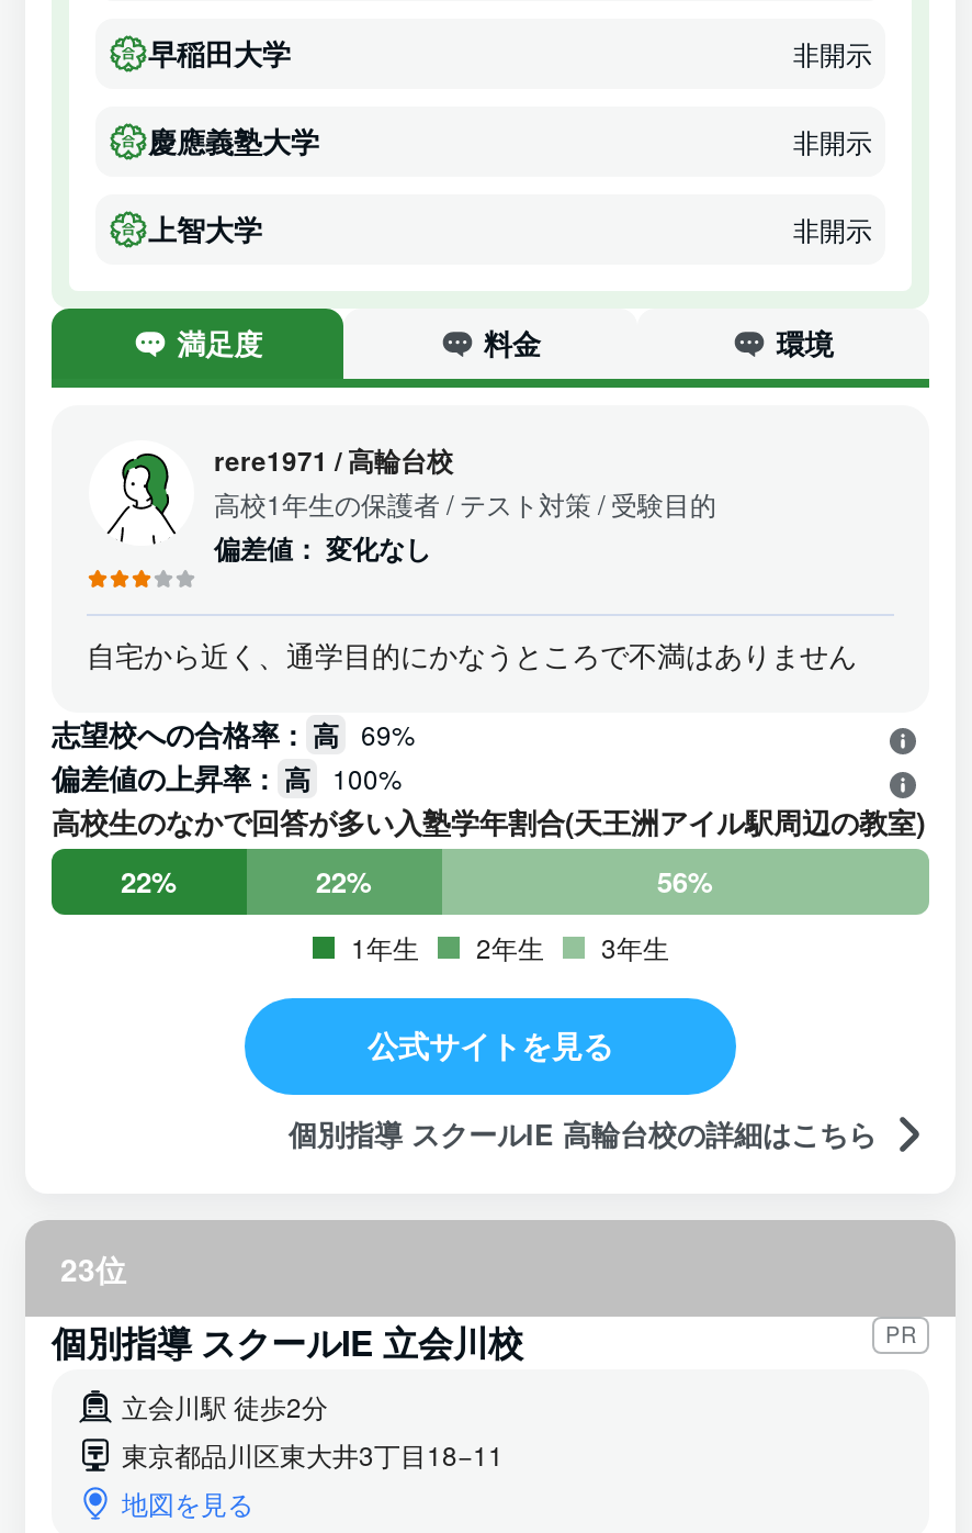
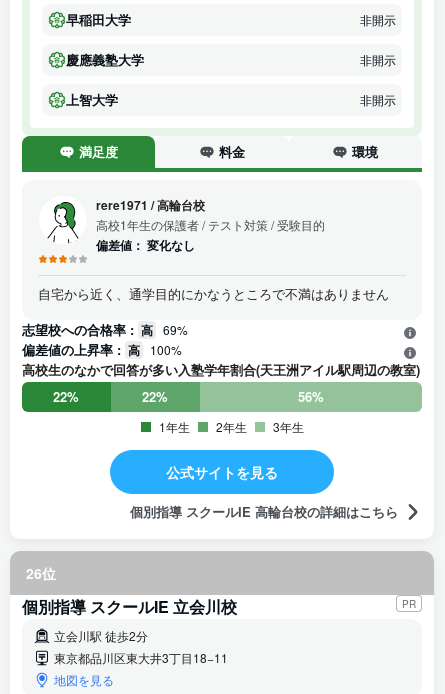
[60,1246,126,1289] 23位 -> [26,563,56,583] 26位

